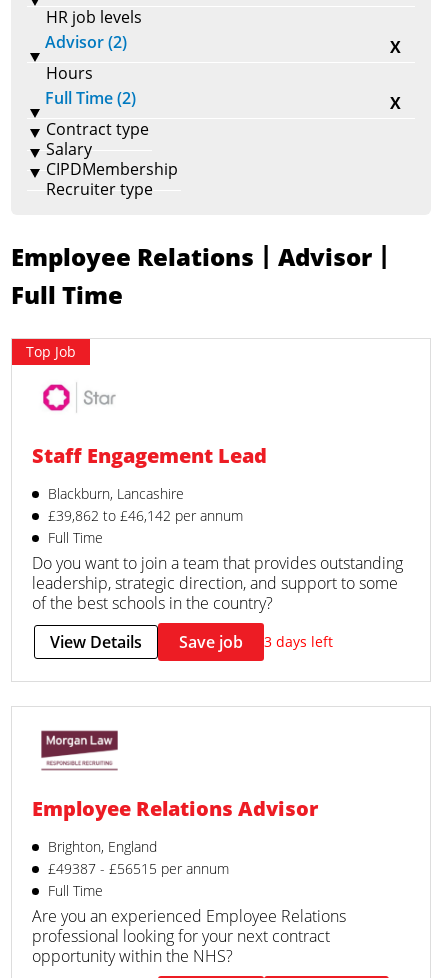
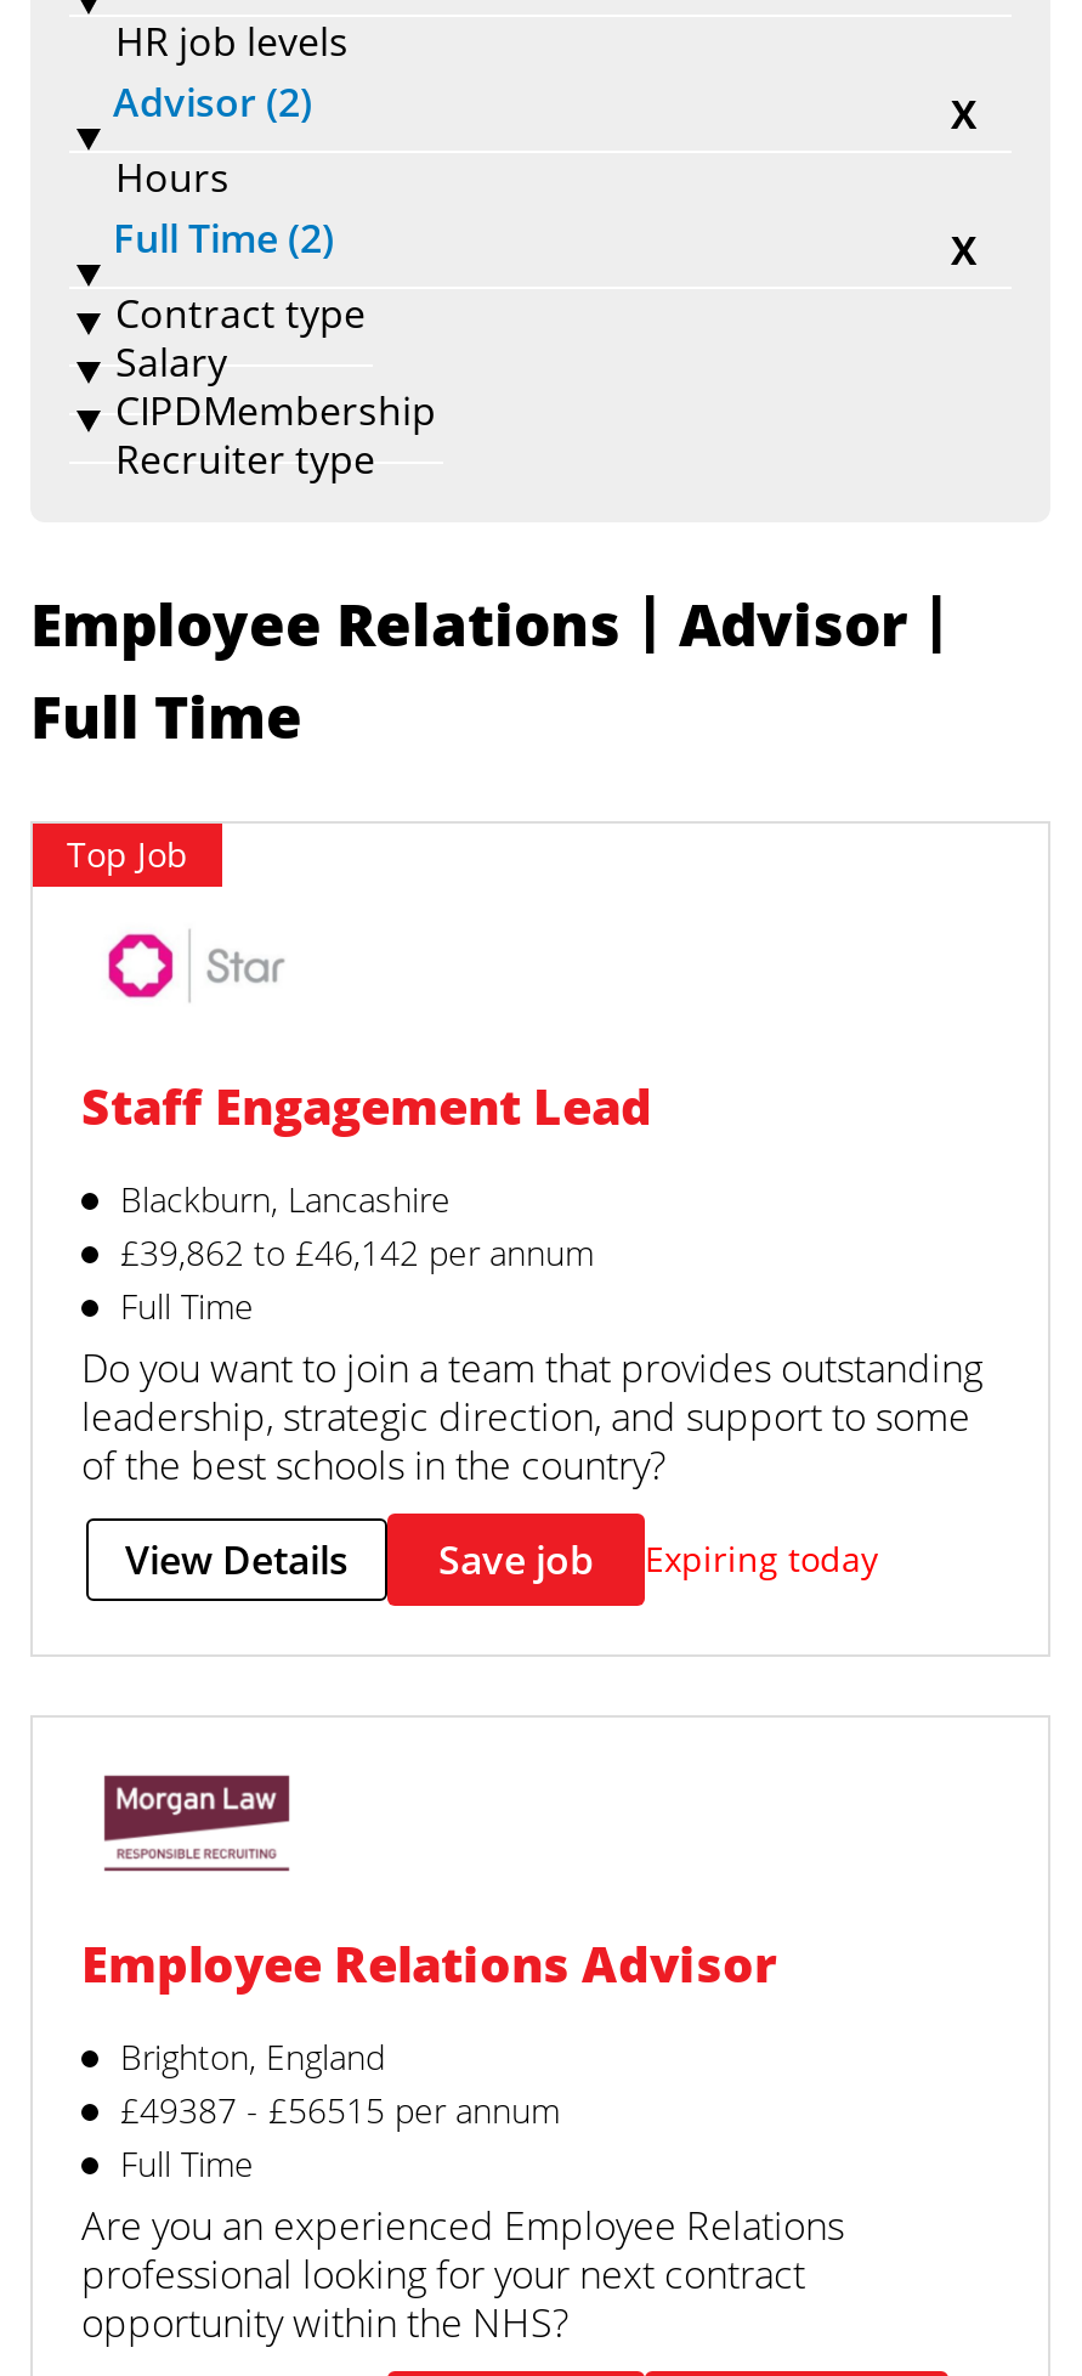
[264,632,333,651] 3 days left -> [645,1536,878,1582] Expiring today

